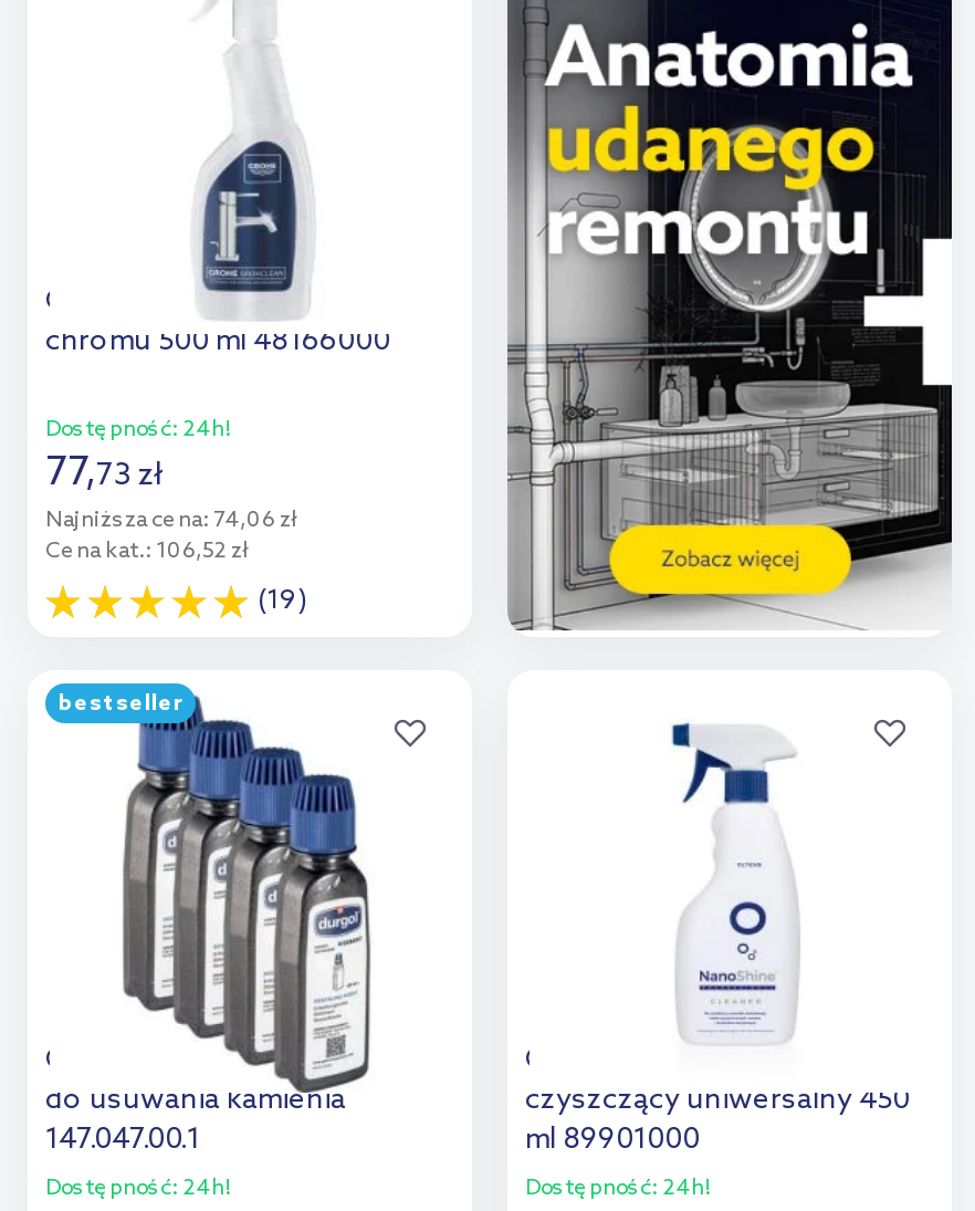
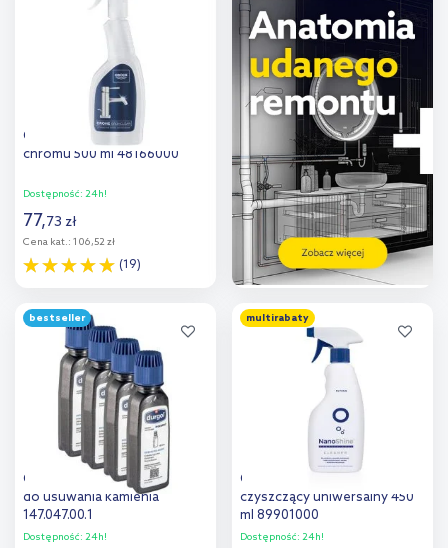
[45,507,302,533] Najniższa cena: 74,06 zł -> none
none -> [246,312,309,324] multirabaty

